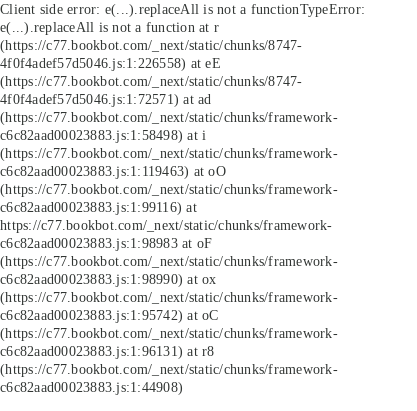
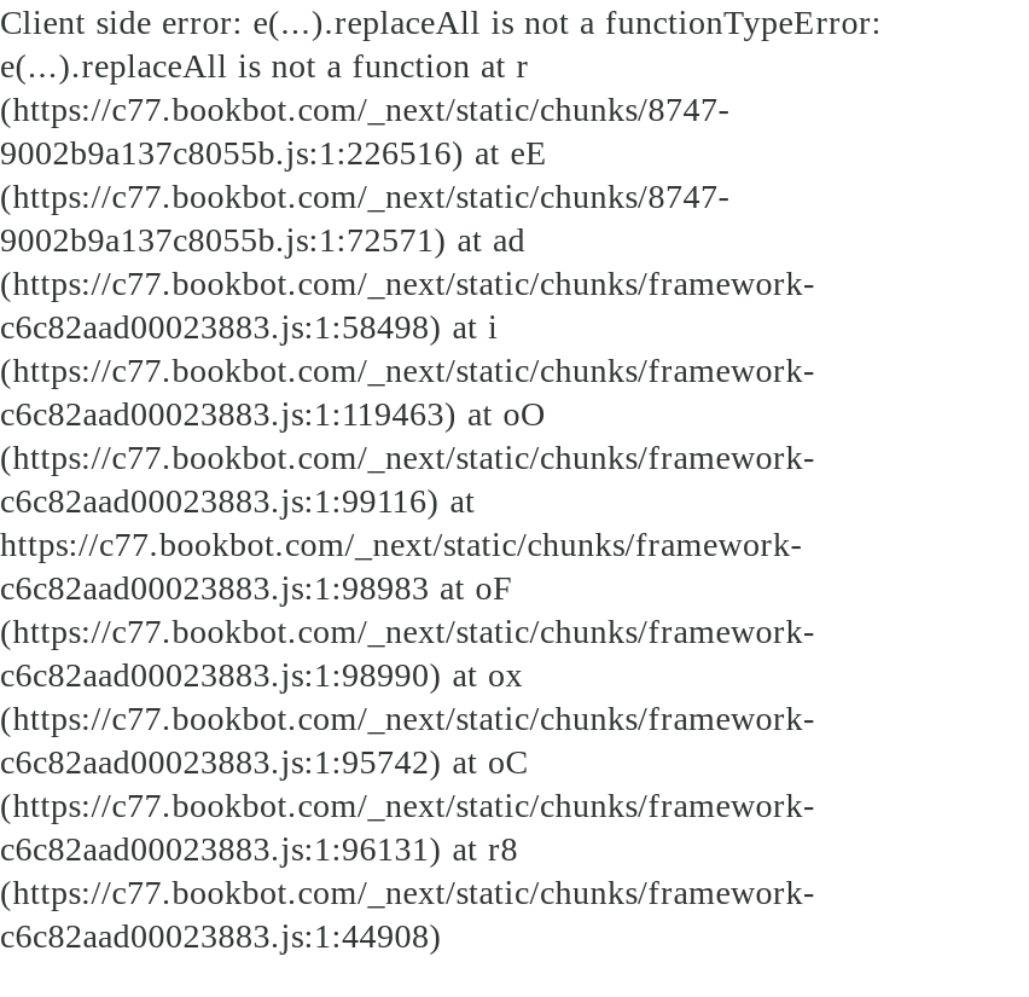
[0,55,221,71] 4f0f4adef57d5046.js:1:226558) at eE -> [0,133,548,172] 9002b9a137c8055b.js:1:226516) at eE
[0,91,211,107] 4f0f4adef57d5046.js:1:72571) at ad -> [0,220,525,259] 9002b9a137c8055b.js:1:72571) at ad

